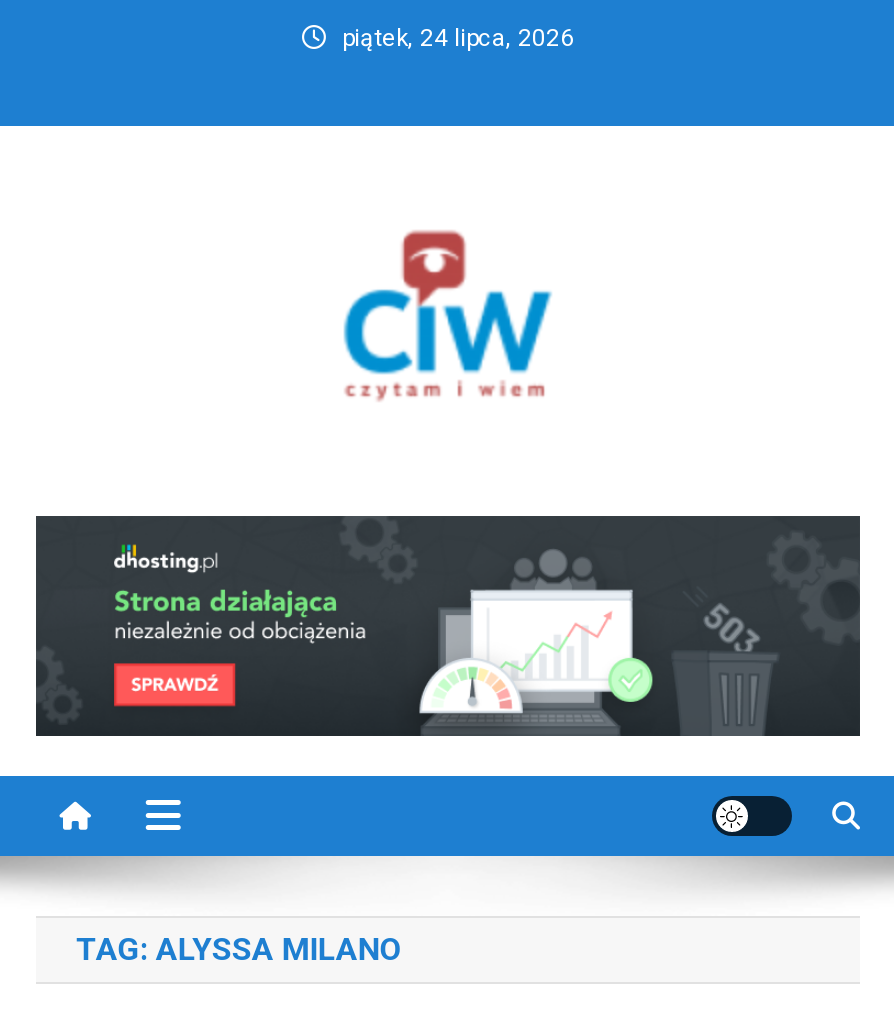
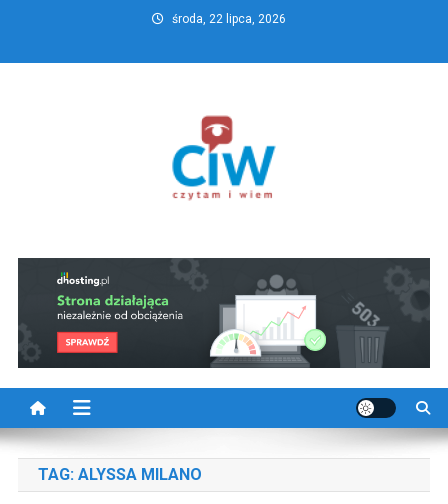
[342,24,574,52] piątek, 24 lipca, 2026 -> [172,12,286,26] środa, 22 lipca, 2026

